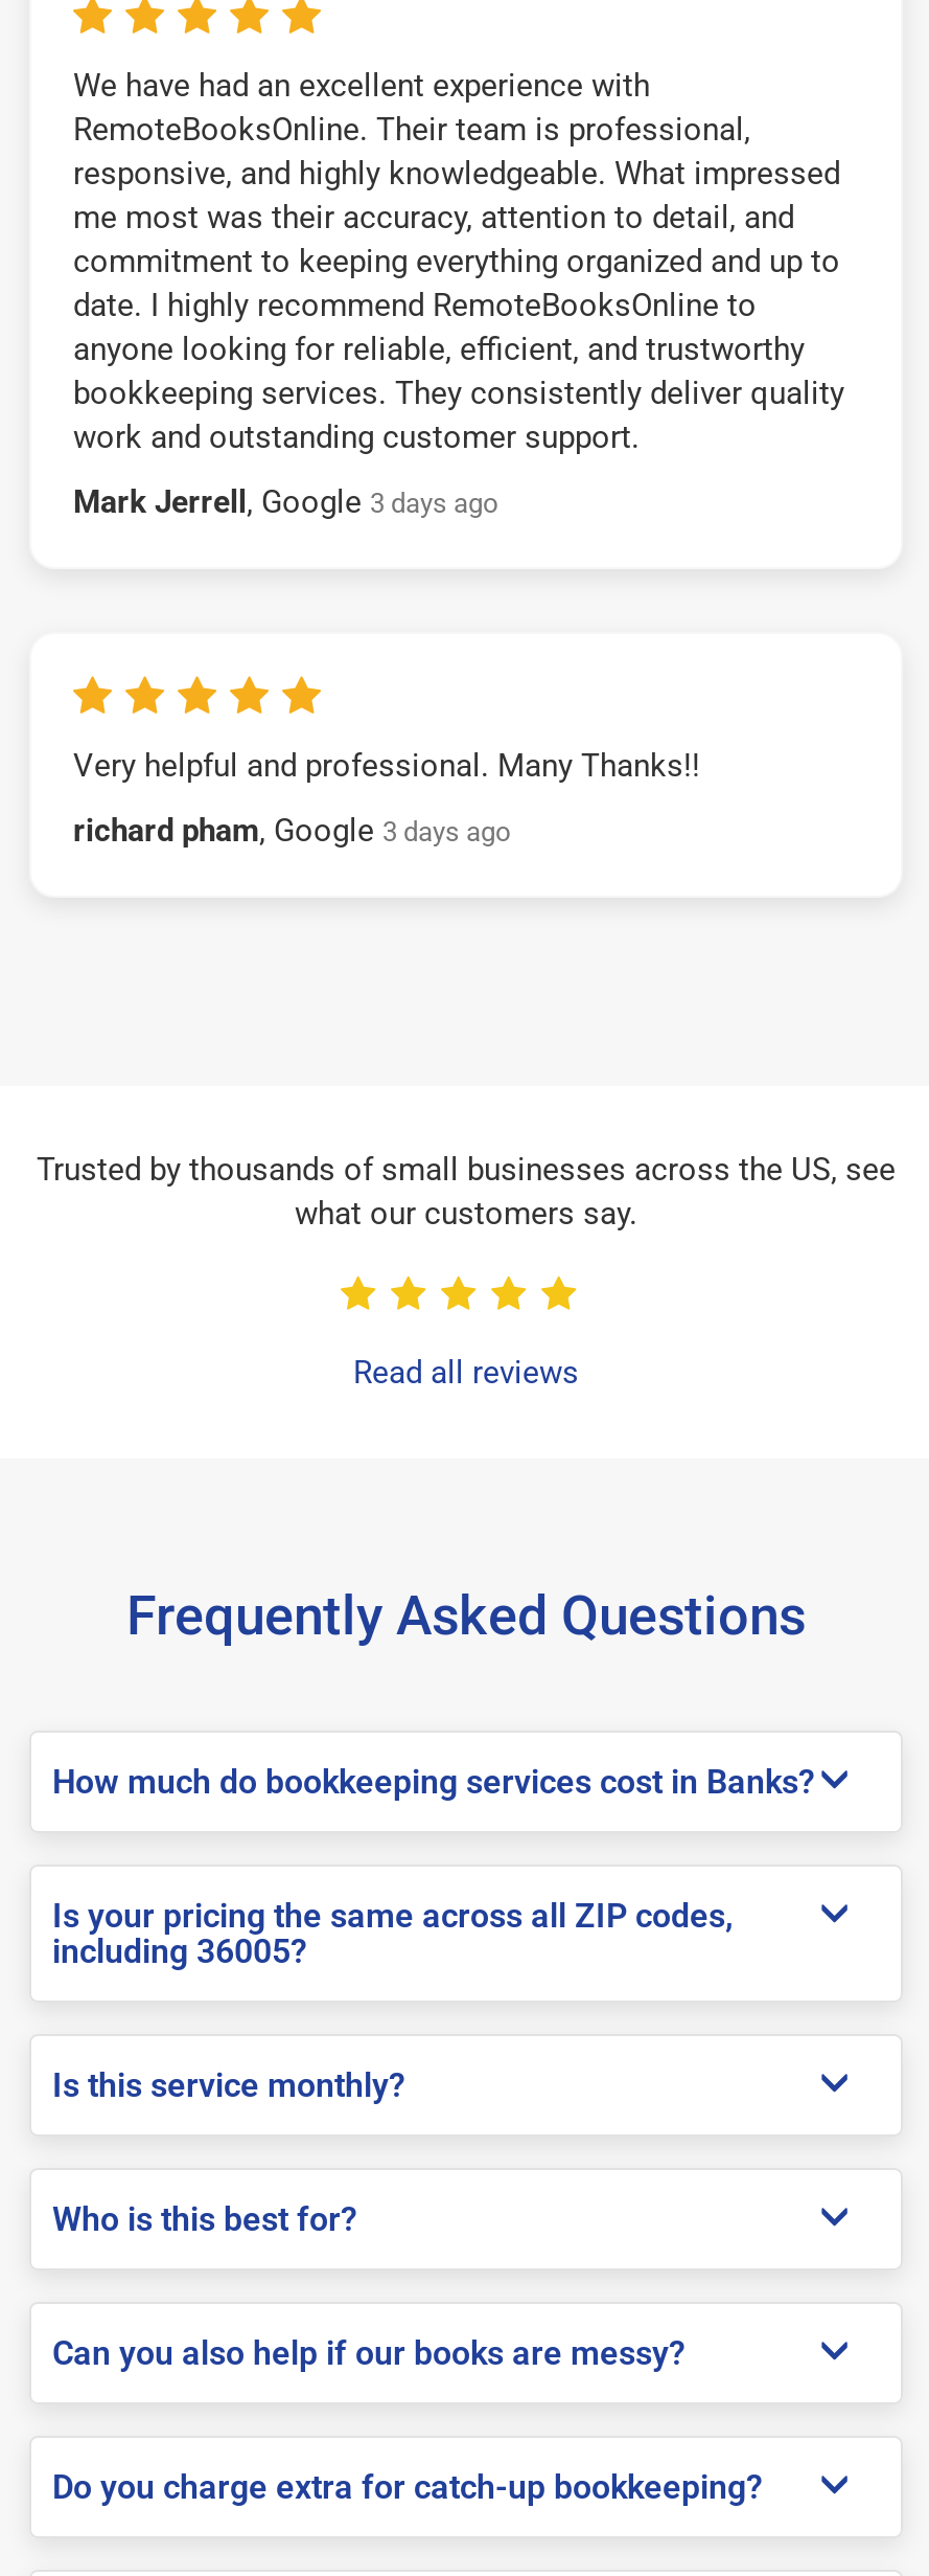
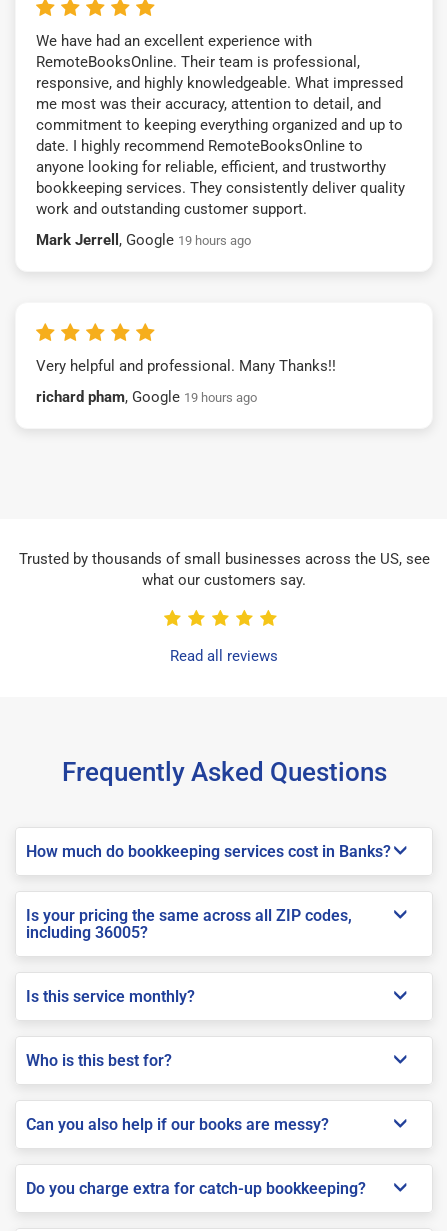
[73,482,497,520] Mark Jerrell, Google 3 days ago -> [36,230,251,248] Mark Jerrell, Google 19 hours ago
[73,811,510,849] richard pham, Google 3 days ago -> [36,387,257,405] richard pham, Google 19 hours ago

